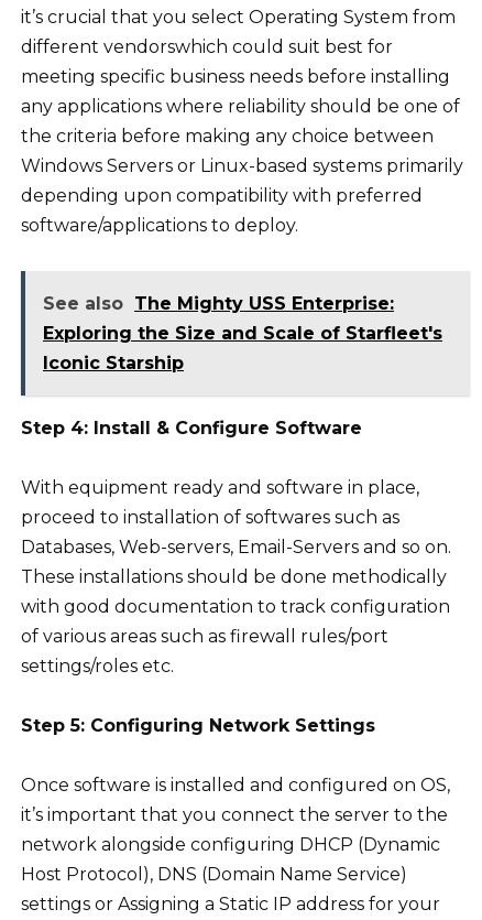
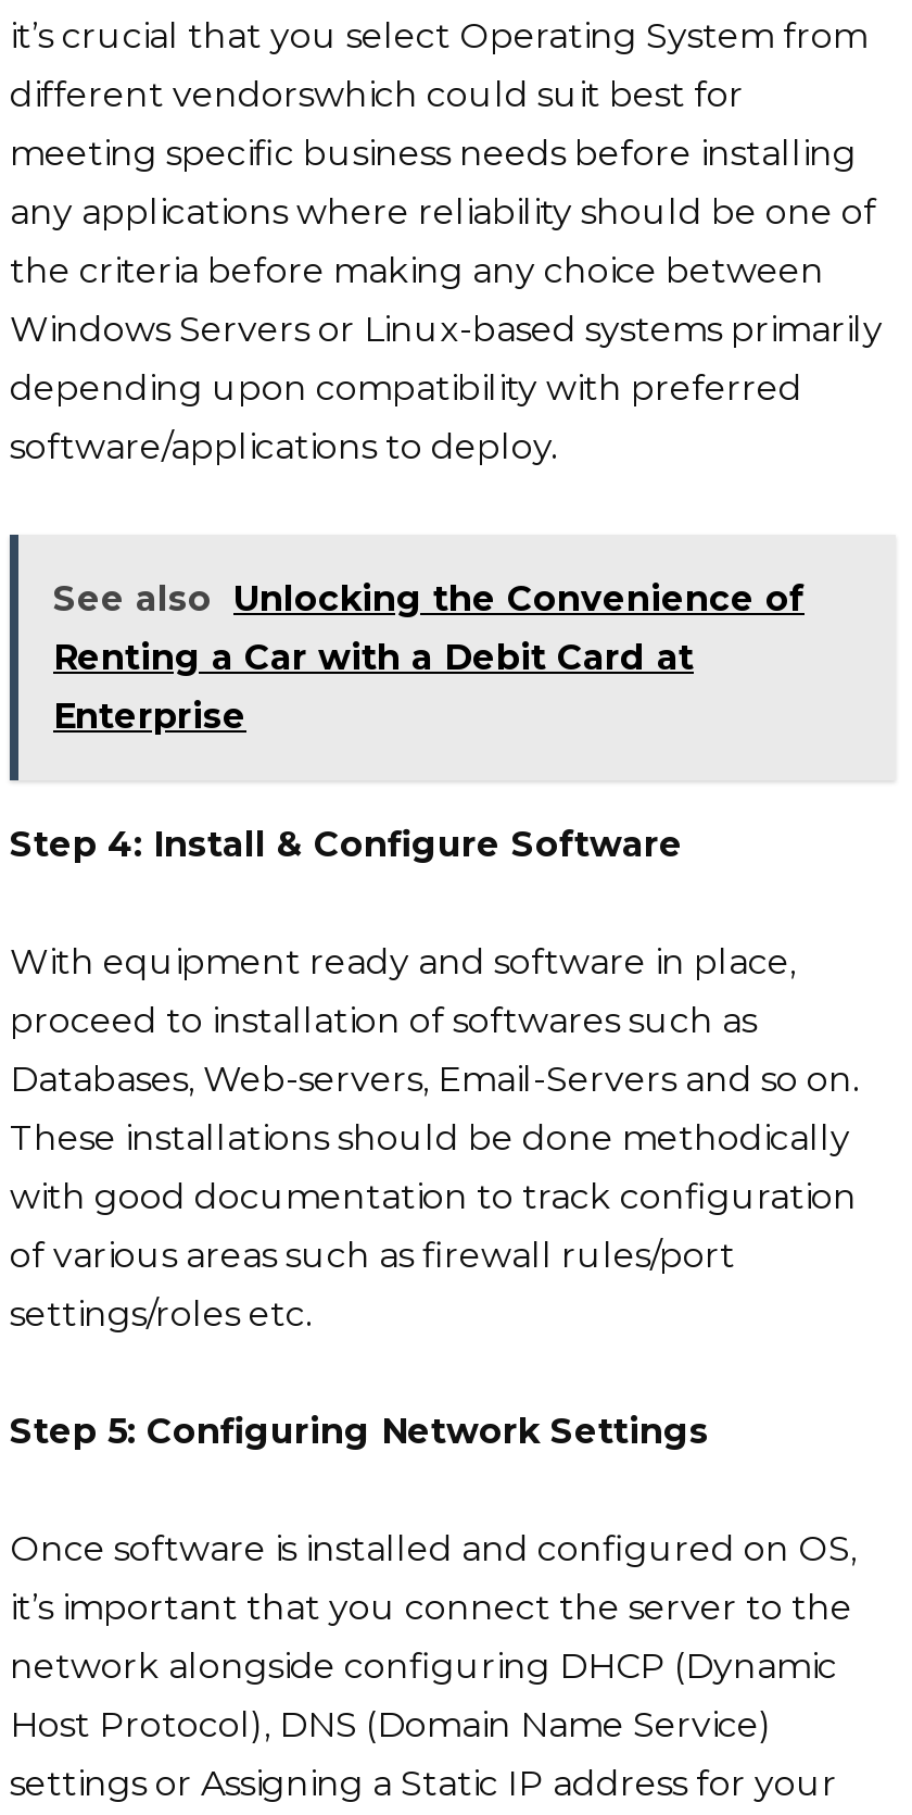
[43,293,442,373] See also The Mighty USS Enterprise: | Exploring the Size and Scale of Starfleet's | Iconic Starship -> [53,578,805,736] See also Unlocking the Convenience of | Renting a Car with a Debit Card at | Enterprise

